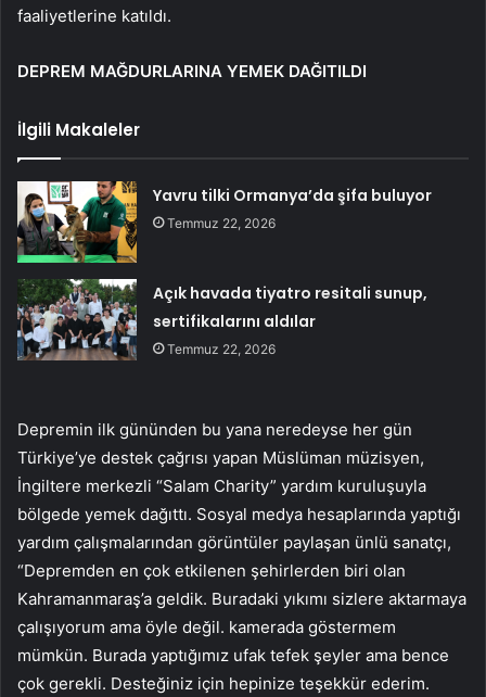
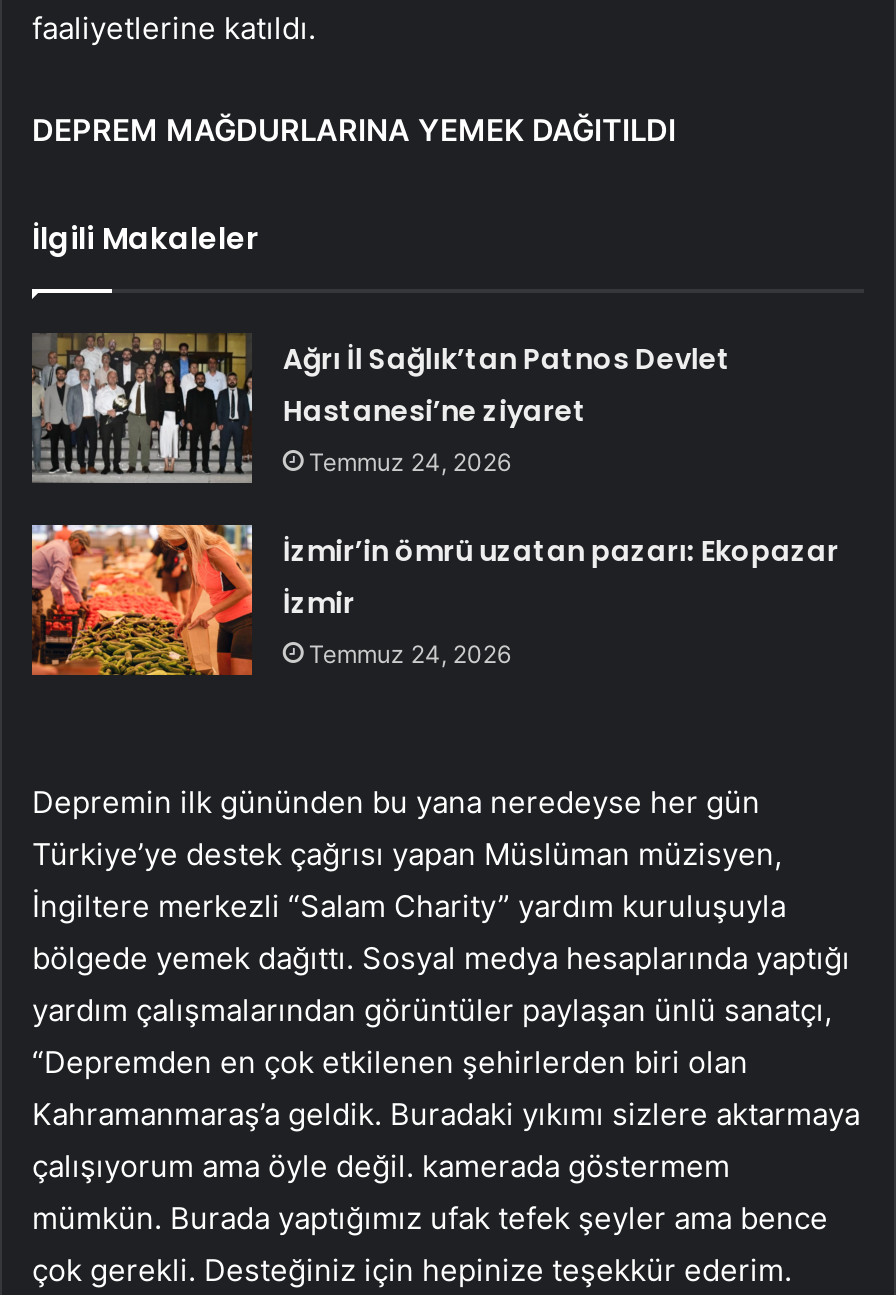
[16,180,432,264] [image] | Yavru tilki Ormanya’da şifa buluyor | Temmuz 22, 2026 -> [30,331,731,485] [image] | Ağrı İl Sağlık’tan Patnos Devlet | Hastanesi’ne ziyaret | Temmuz 24, 2026
[16,278,428,362] [image] | Açık havada tiyatro resitali sunup, | sertifikalarını aldılar | Temmuz 22, 2026 -> [30,523,839,677] [image] | İzmir’in ömrü uzatan pazarı: Ekopazar | İzmir | Temmuz 24, 2026

